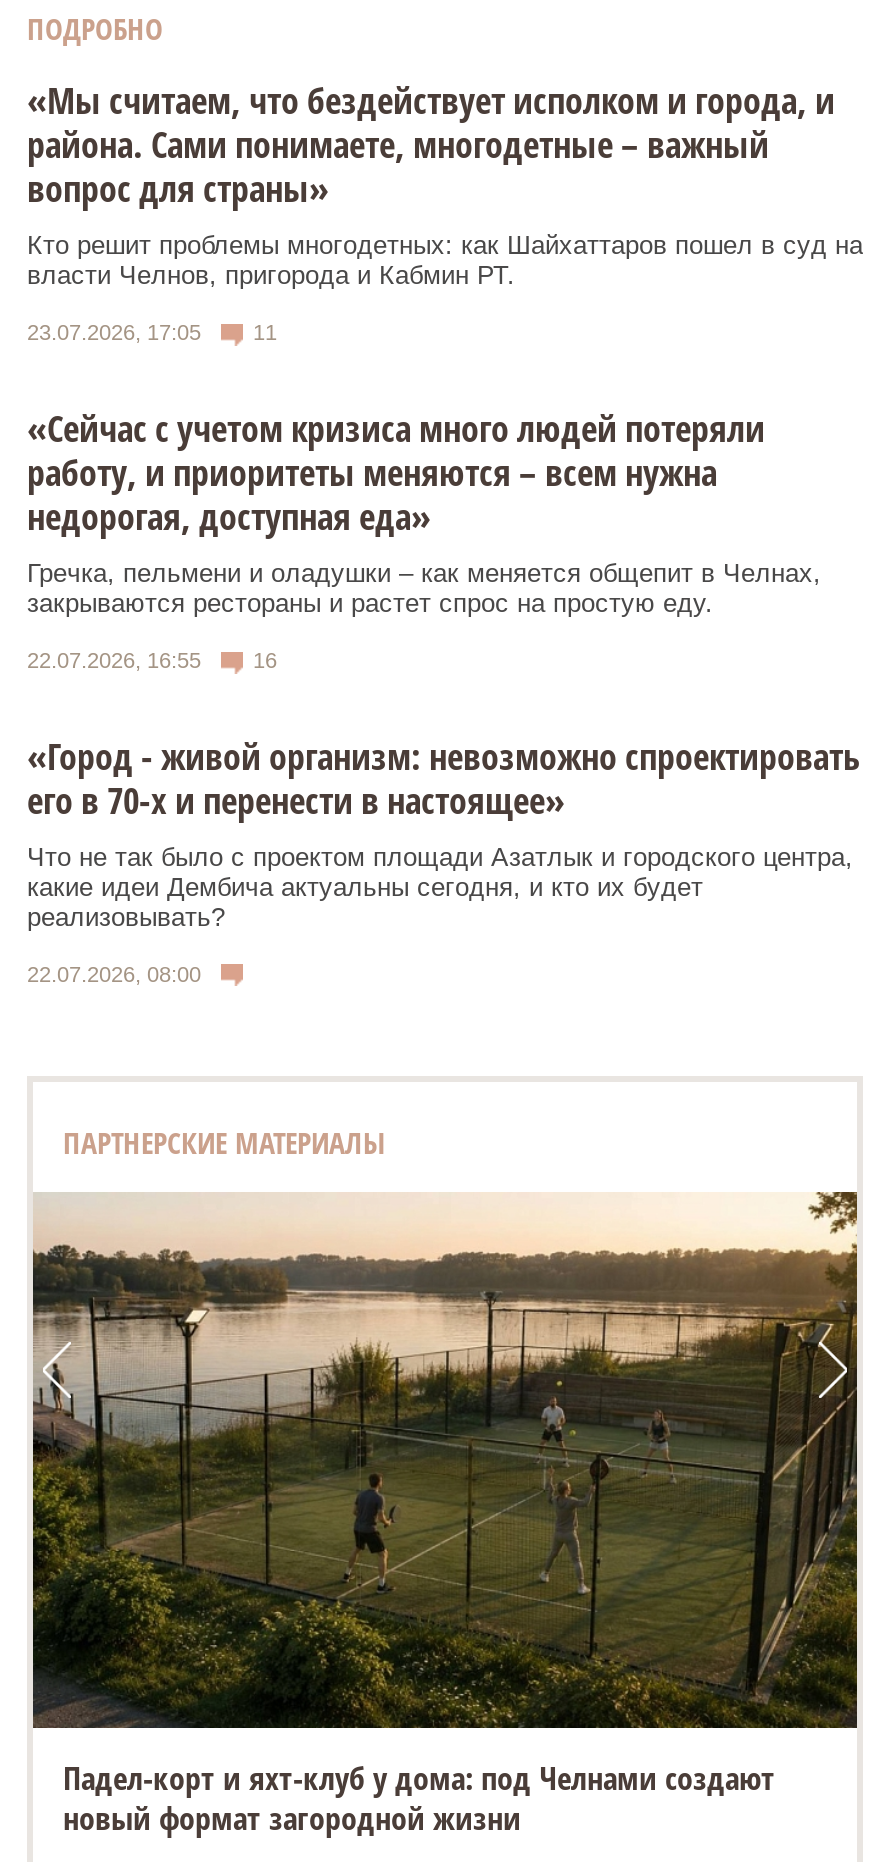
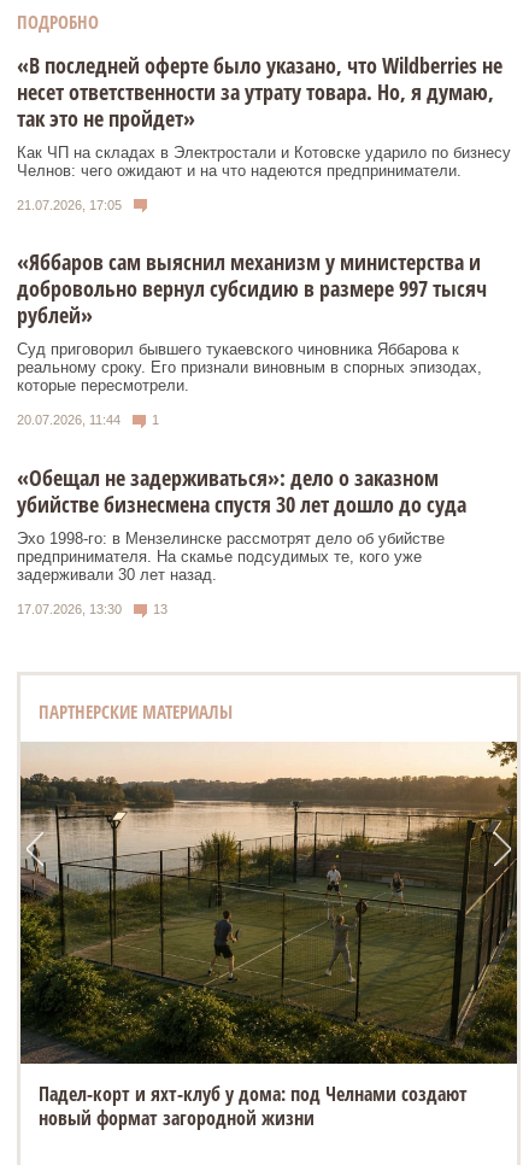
[27,77,863,291] «Мы считаем, что бездействует исполком и города, и | района. Сами понимаете, многодетные – важный | вопрос для страны» | Кто решит проблемы многодетных: как Шайхаттаров пошел в суд на | власти Челнов, пригорода и Кабмин РТ. -> [17,51,511,180] «В последней оферте было указано, что Wildberries не | несет ответственности за утрату товара. Но, я думаю, | так это не пройдет» | Как ЧП на складах в Электростали и Котовске ударило по бизнесу | Челнов: чего ожидают и на что надеются предприниматели.
[27,321,277,345] 23.07.2026, 17:05 | 11 -> [17,198,122,212] 21.07.2026, 17:05
[27,404,821,618] «Сейчас с учетом кризиса много людей потеряли | работу, и приоритеты меняются – всем нужна | недорогая, доступная еда» | Гречка, пельмени и оладушки – как меняется общепит в Челнах, | закрываются рестораны и растет спрос на простую еду. -> [17,248,487,395] «Яббаров сам выяснил механизм у министерства и | добровольно вернул субсидию в размере 997 тысяч | рублей» | Суд приговорил бывшего тукаевского чиновника Яббарова к | реальному сроку. Его признали виновным в спорных эпизодах, | которые пересмотрели.
[27,648,277,672] 22.07.2026, 16:55 | 16 -> [17,413,159,428] 20.07.2026, 11:44 | 1
[27,731,861,931] «Город - живой организм: невозможно спроектировать | его в 70-х и перенести в настоящее» | Что не так было с проектом площади Азатлык и городского центра, | какие идеи Дембича актуальны сегодня, и кто их будет | реализовывать? -> [17,463,466,584] «Обещал не задерживаться»: дело о заказном | убийстве бизнесмена спустя 30 лет дошло до суда | Эхо 1998-го: в Мензелинске рассмотрят дело об убийстве | предпринимателя. На скамье подсудимых те, кого уже | задерживали 30 лет назад.
[27,961,201,985] 22.07.2026, 08:00 -> [17,602,167,616] 17.07.2026, 13:30 | 13

